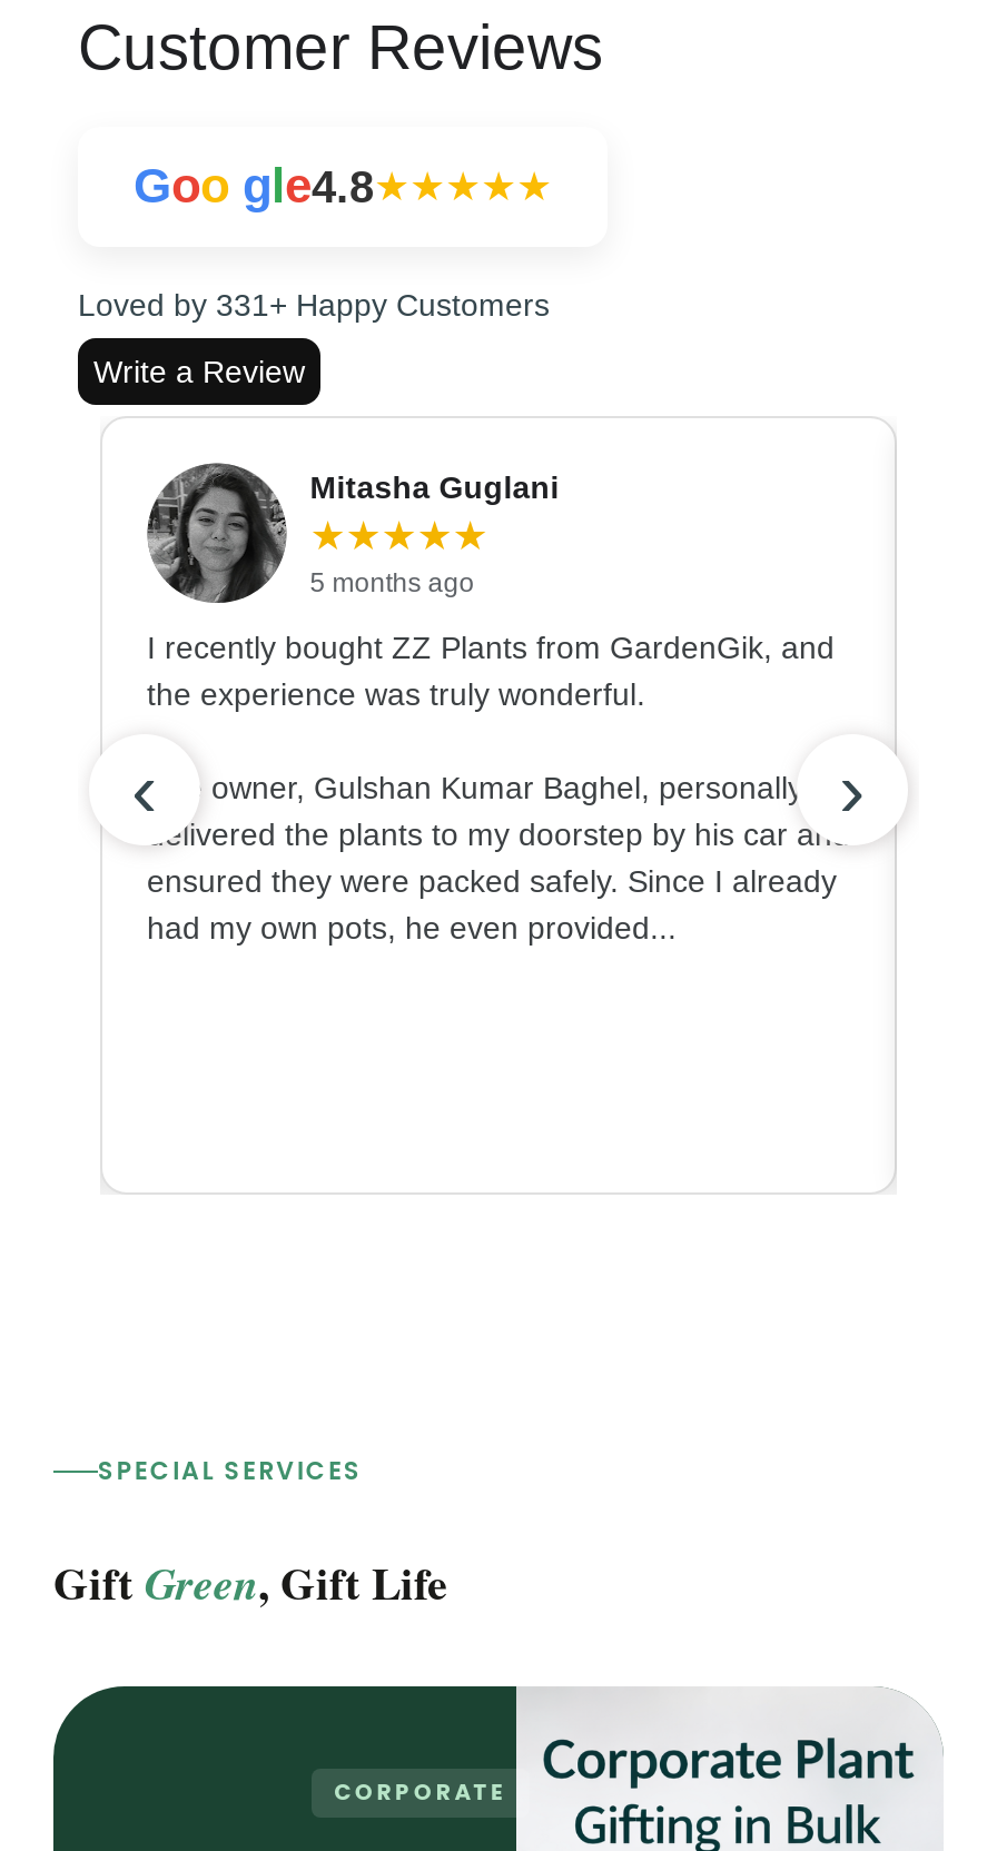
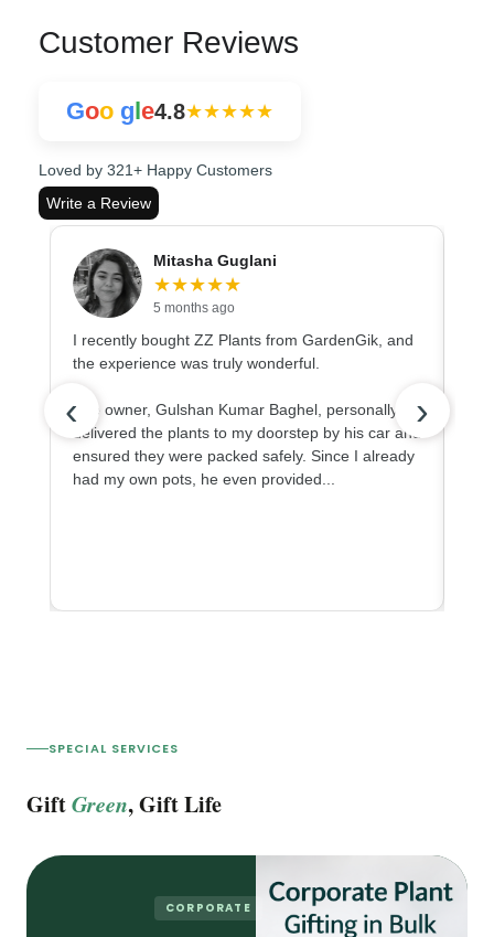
[78,287,550,323] Loved by 331+ Happy Customers -> [39,161,272,179] Loved by 321+ Happy Customers

